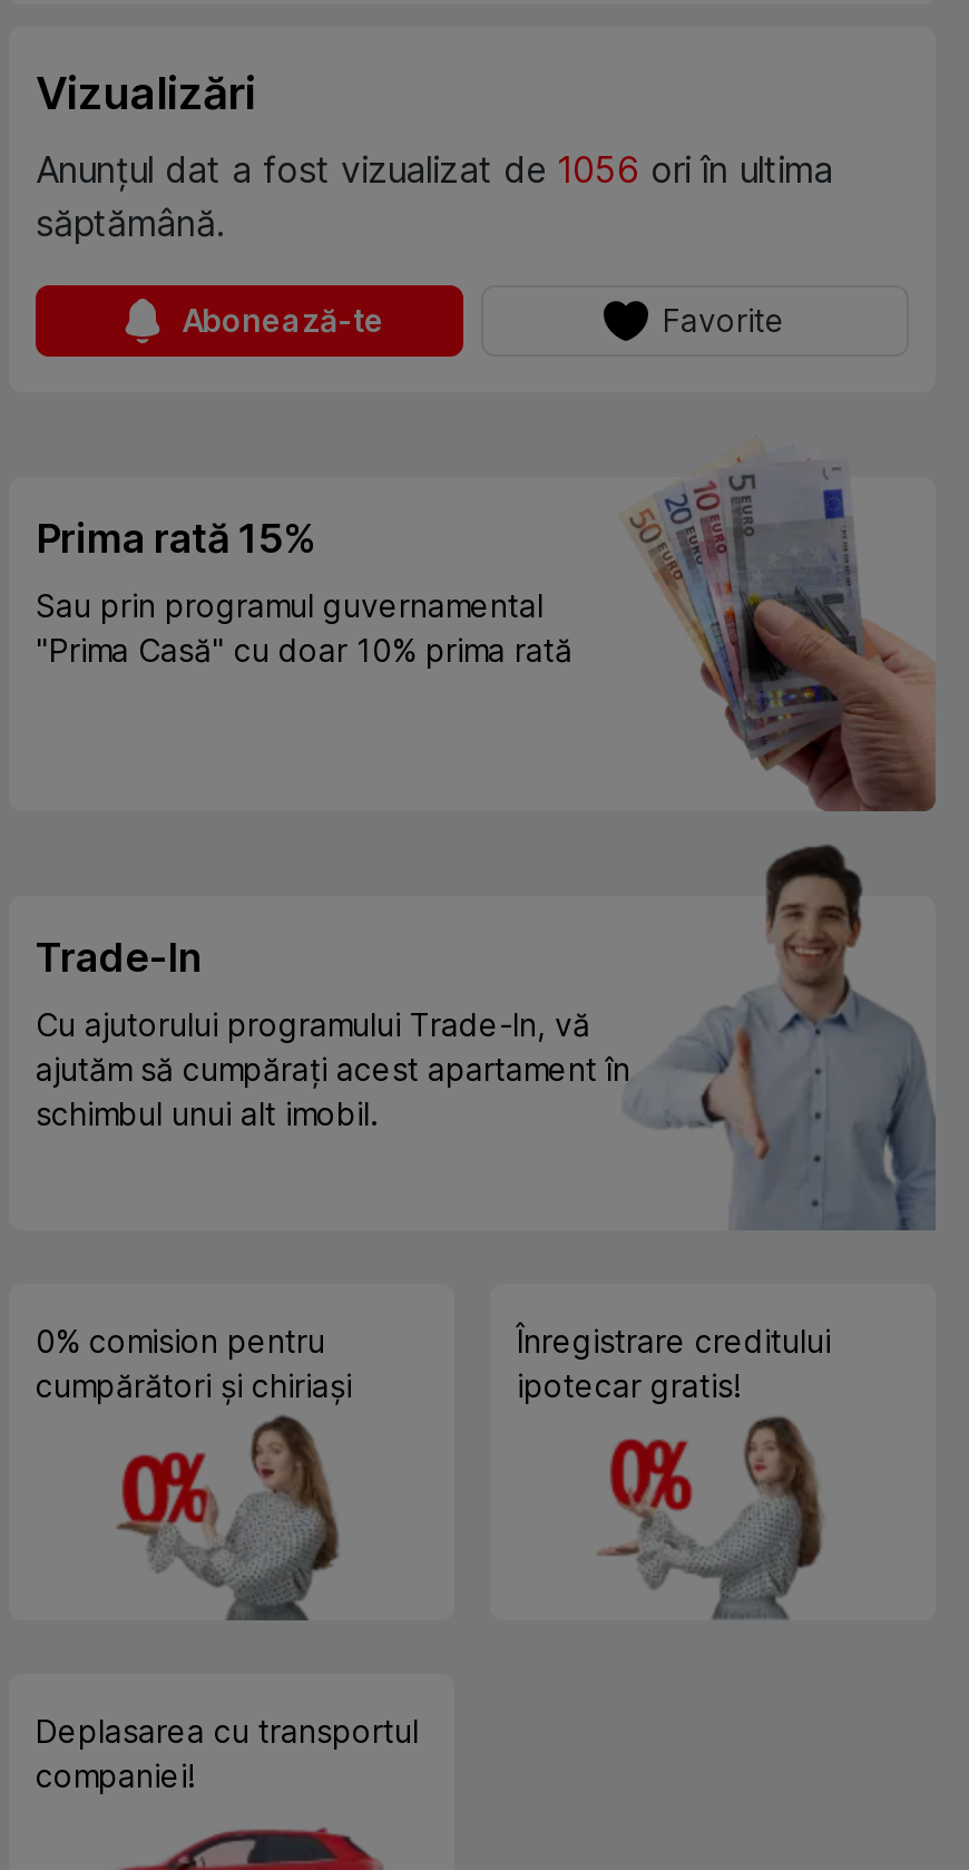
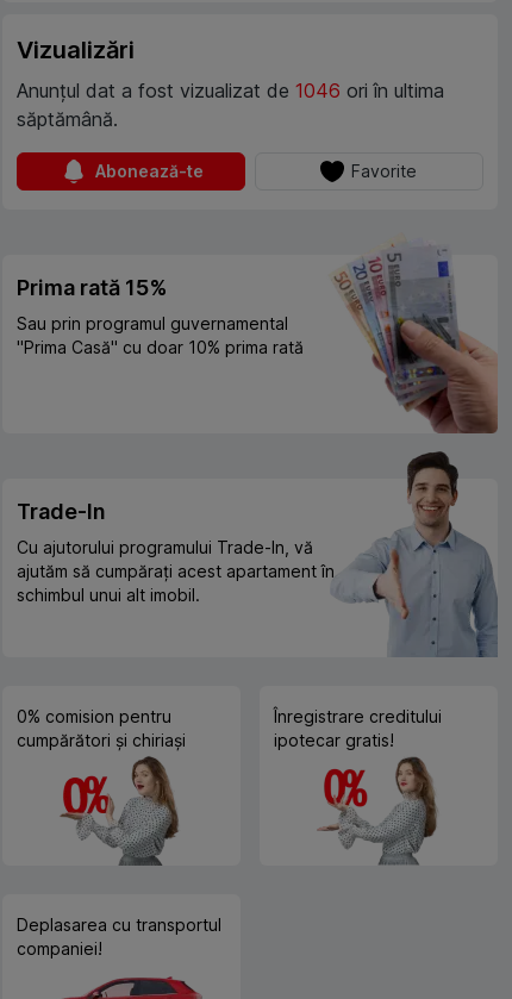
[36,148,833,193] Anunțul dat a fost vizualizat de 1056 ori în ultima -> [17,79,444,103] Anunțul dat a fost vizualizat de 1046 ori în ultima

